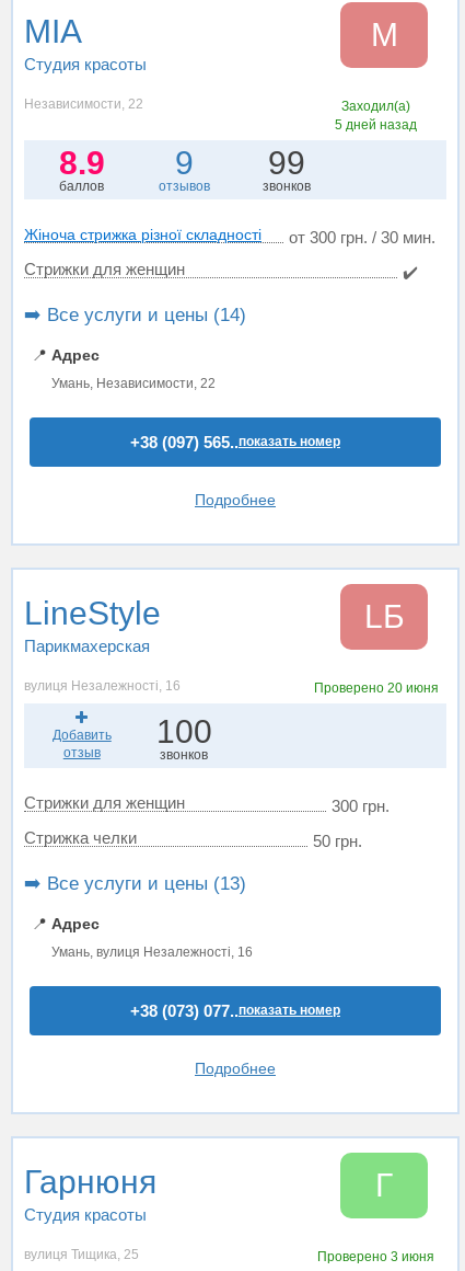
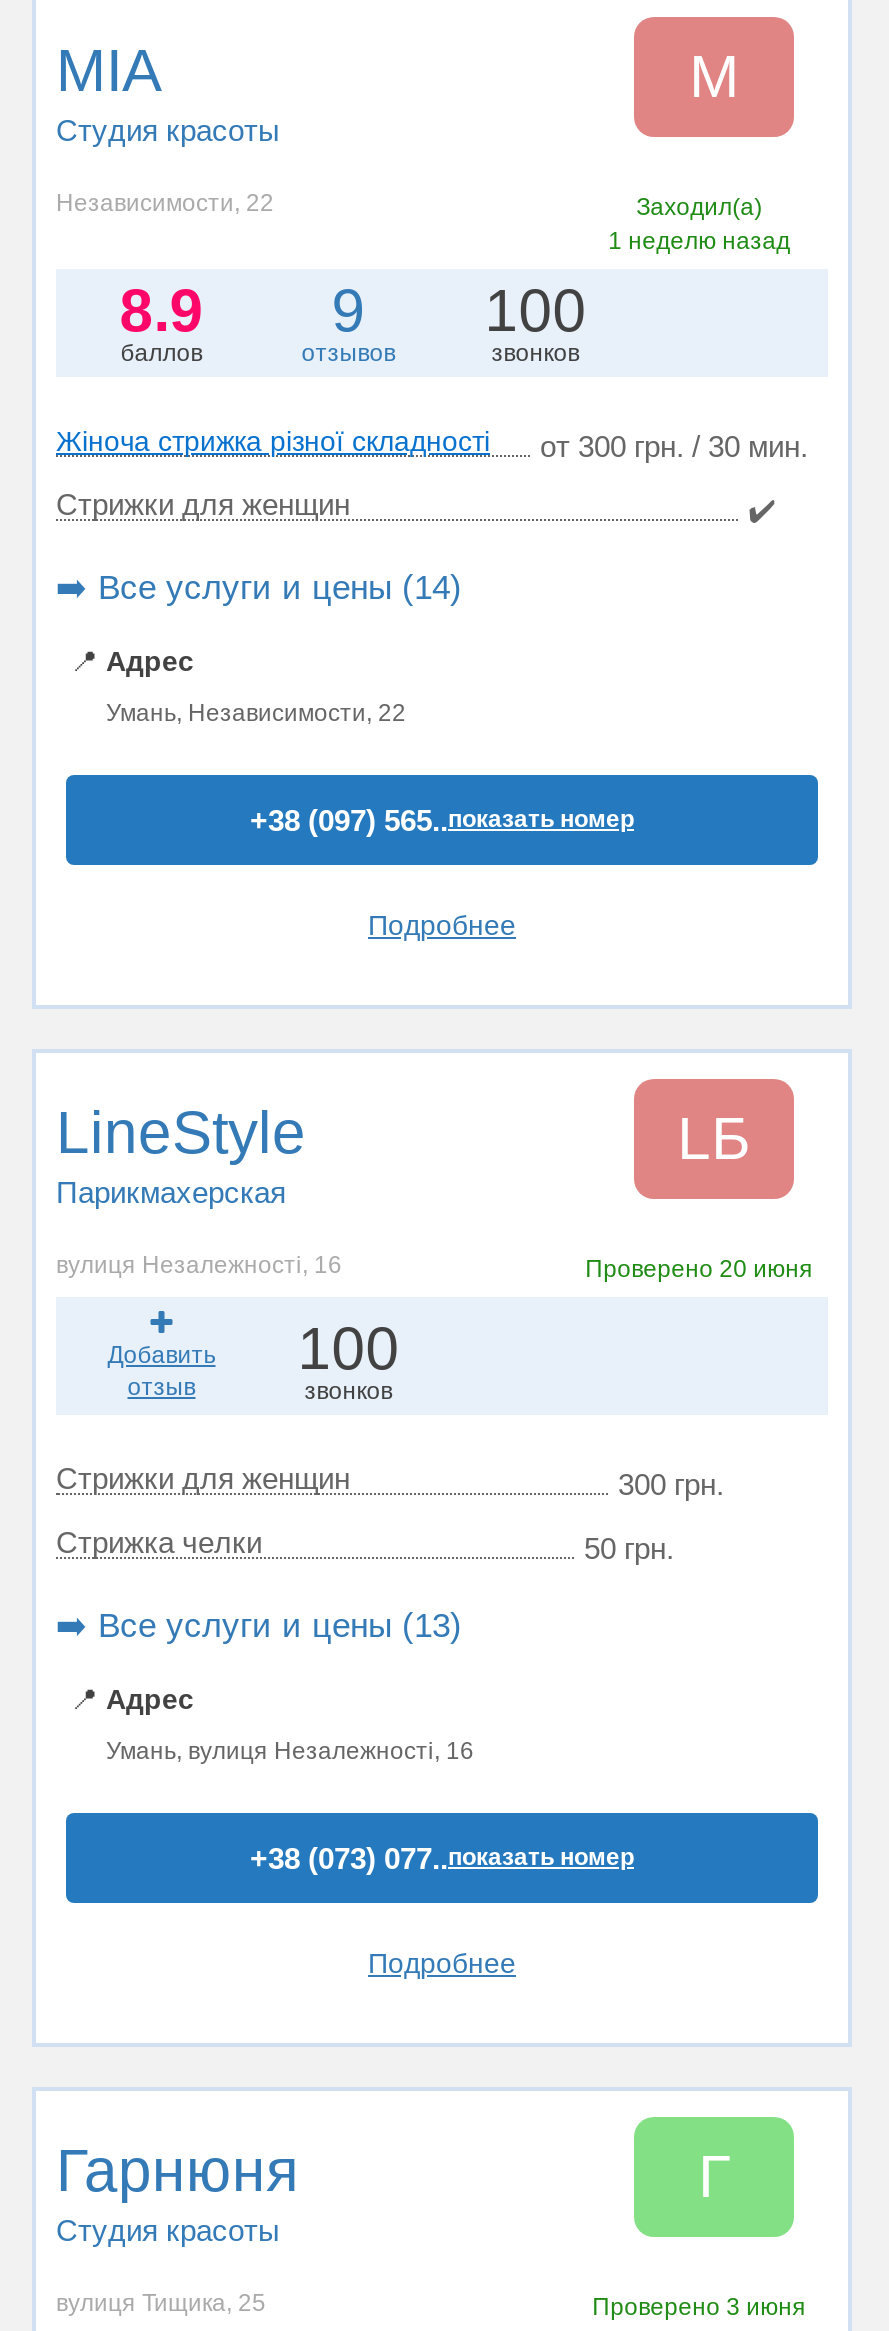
[335,117,417,133] 5 дней назад -> [608,227,790,255] 1 неделю назад
[268,145,305,181] 99 -> [484,277,586,343] 100

